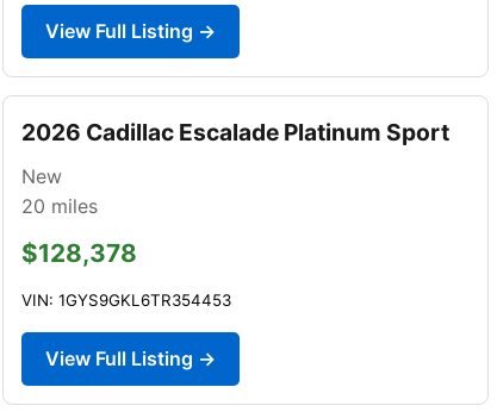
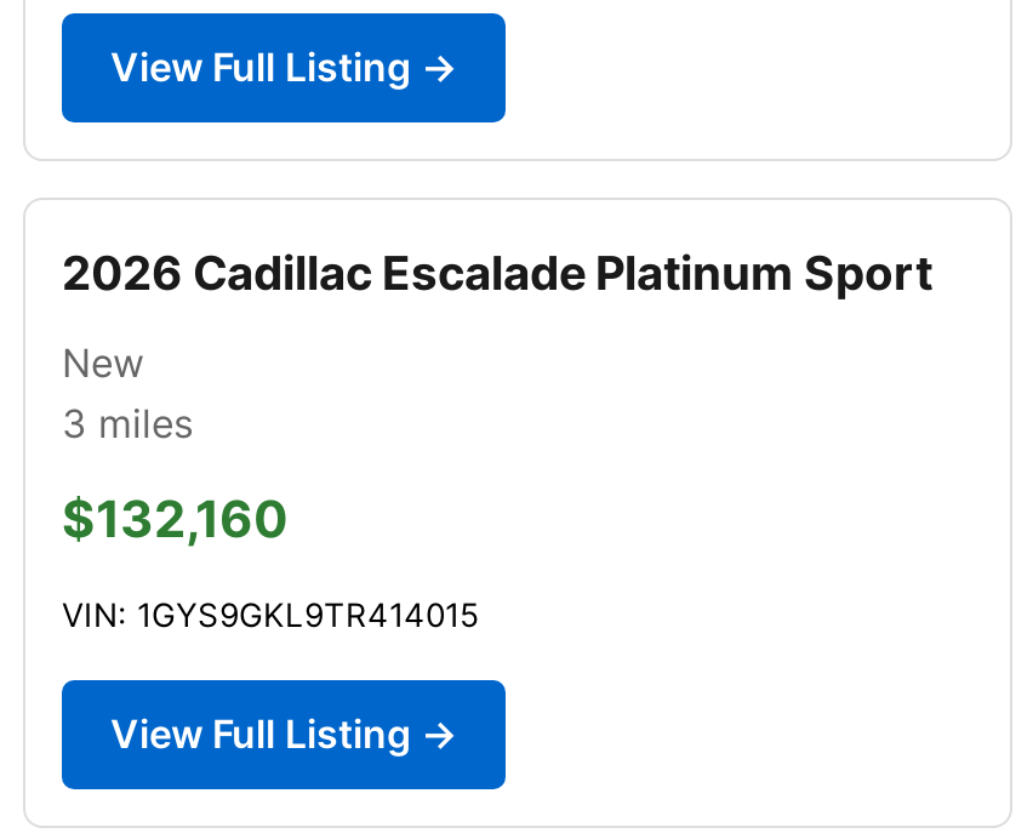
[21,194,98,218] 20 miles -> [62,399,193,447] 3 miles
[21,238,137,268] $128,378 -> [62,488,287,549] $132,160
[21,290,231,309] VIN: 1GYS9GKL6TR354453 -> [62,595,479,634] VIN: 1GYS9GKL9TR414015

